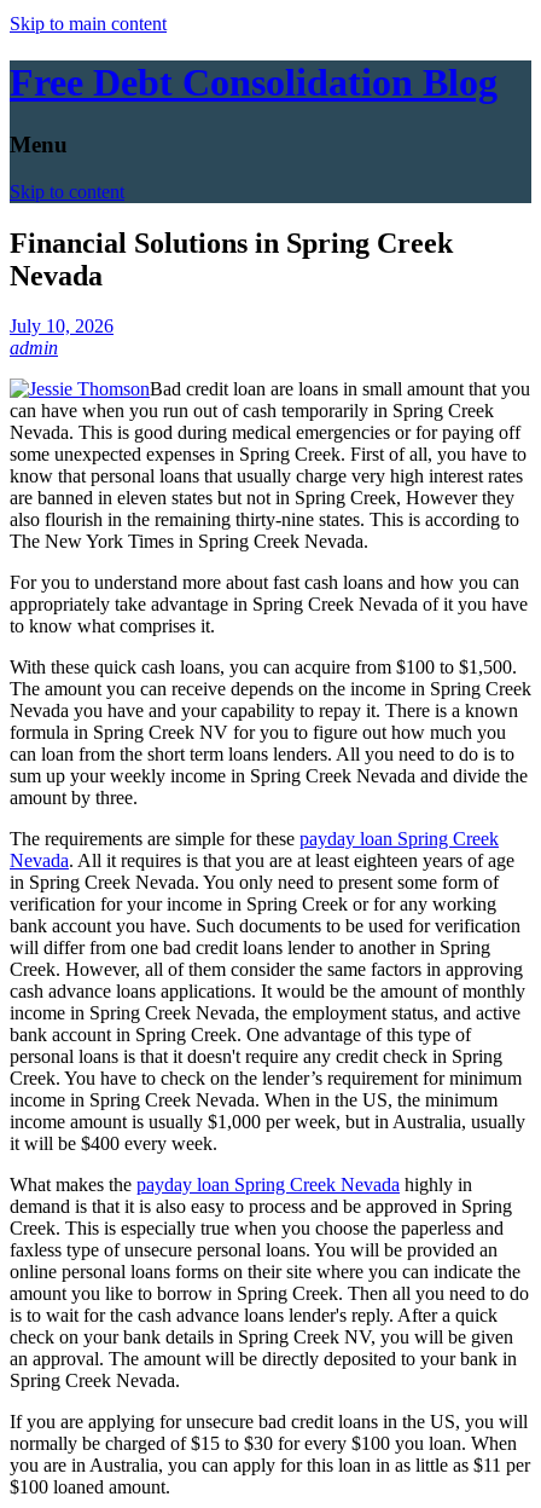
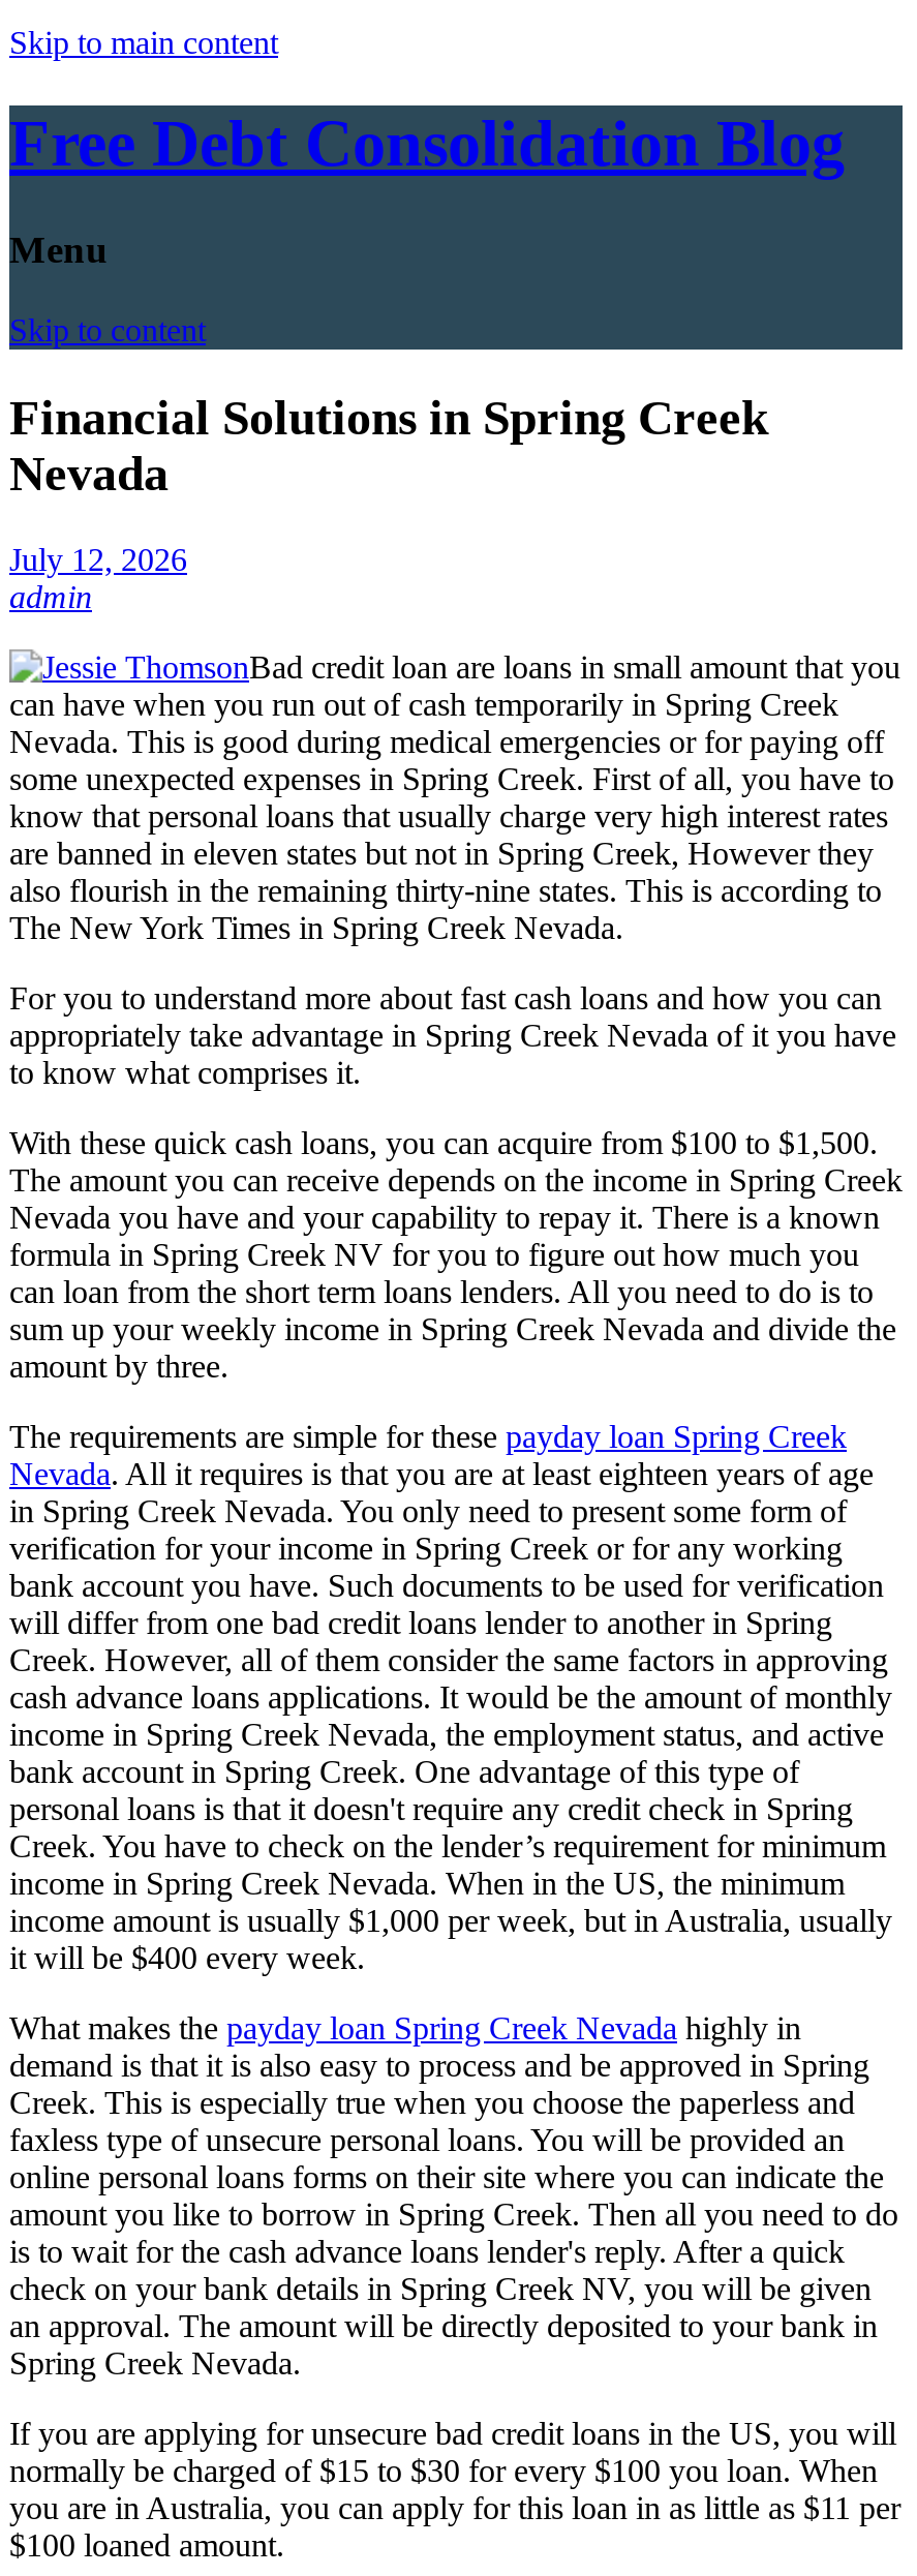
[10,316,114,337] July 10, 2026 -> [9,543,187,578] July 12, 2026

